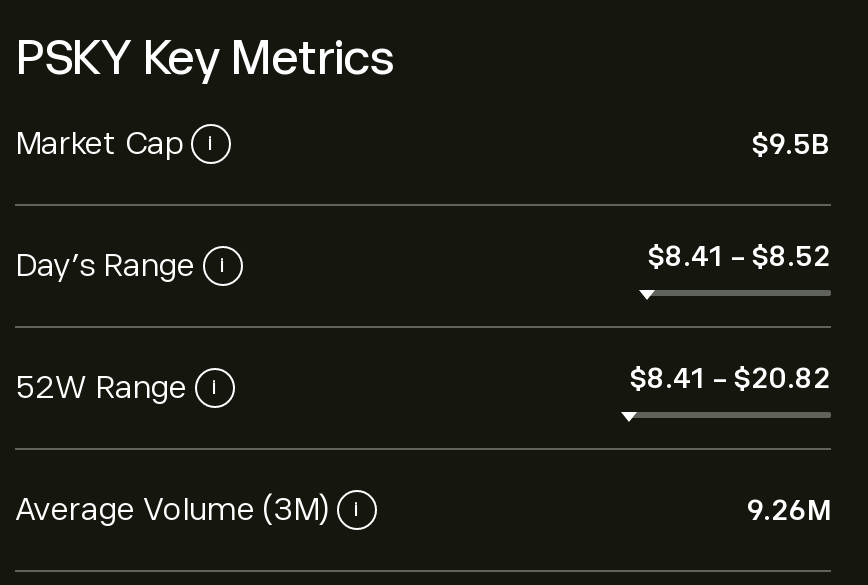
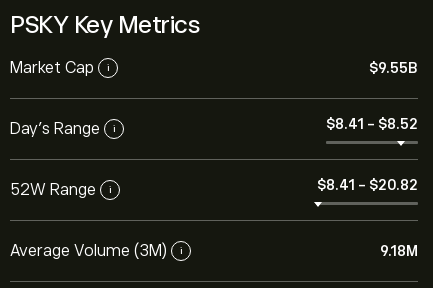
[751,128,831,160] $9.5B -> [369,60,418,76] $9.55B
[747,494,831,526] 9.26M -> [380,243,418,259] 9.18M

